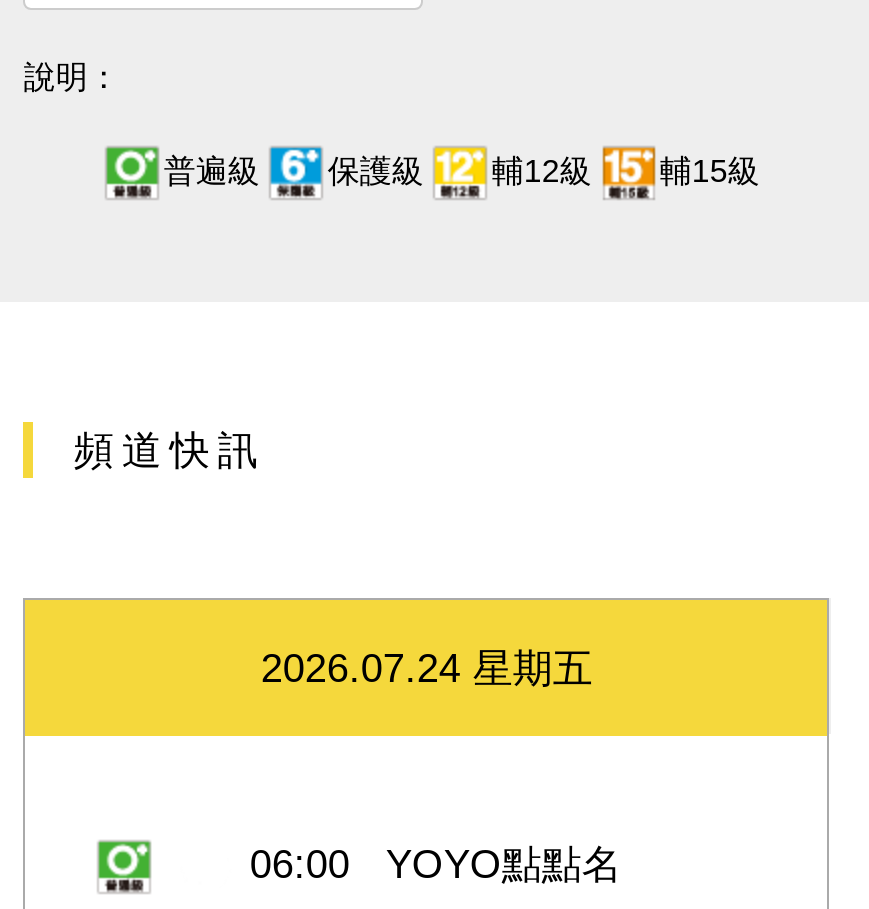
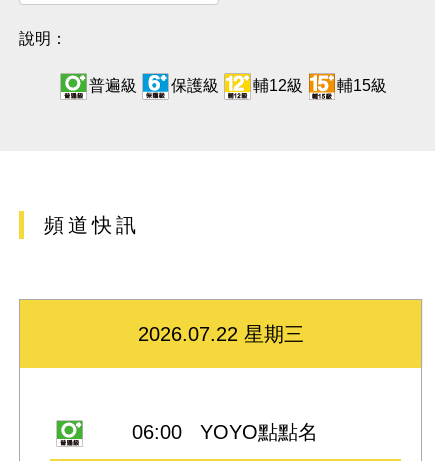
[261,646,593,690] 2026.07.24 星期五 -> [138,323,304,345] 2026.07.22 星期三

